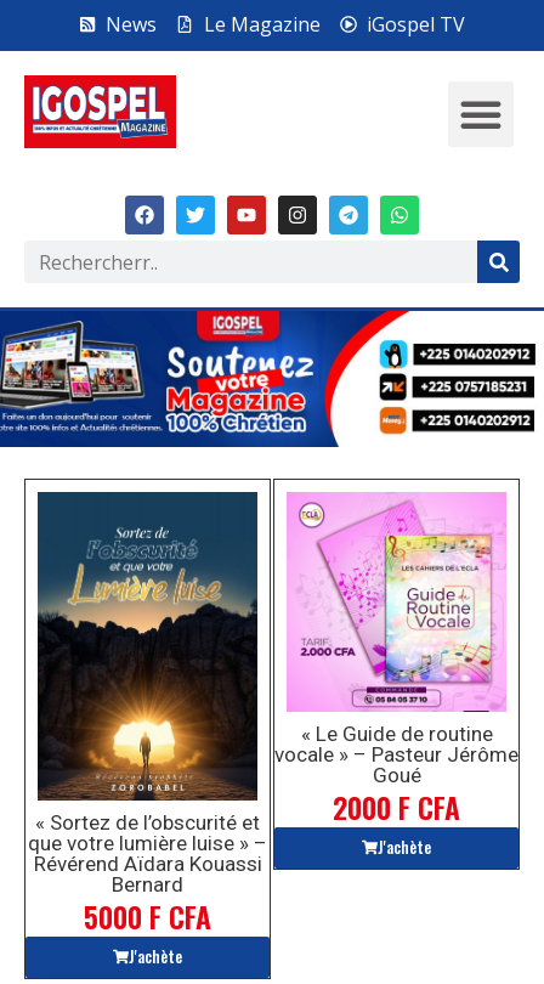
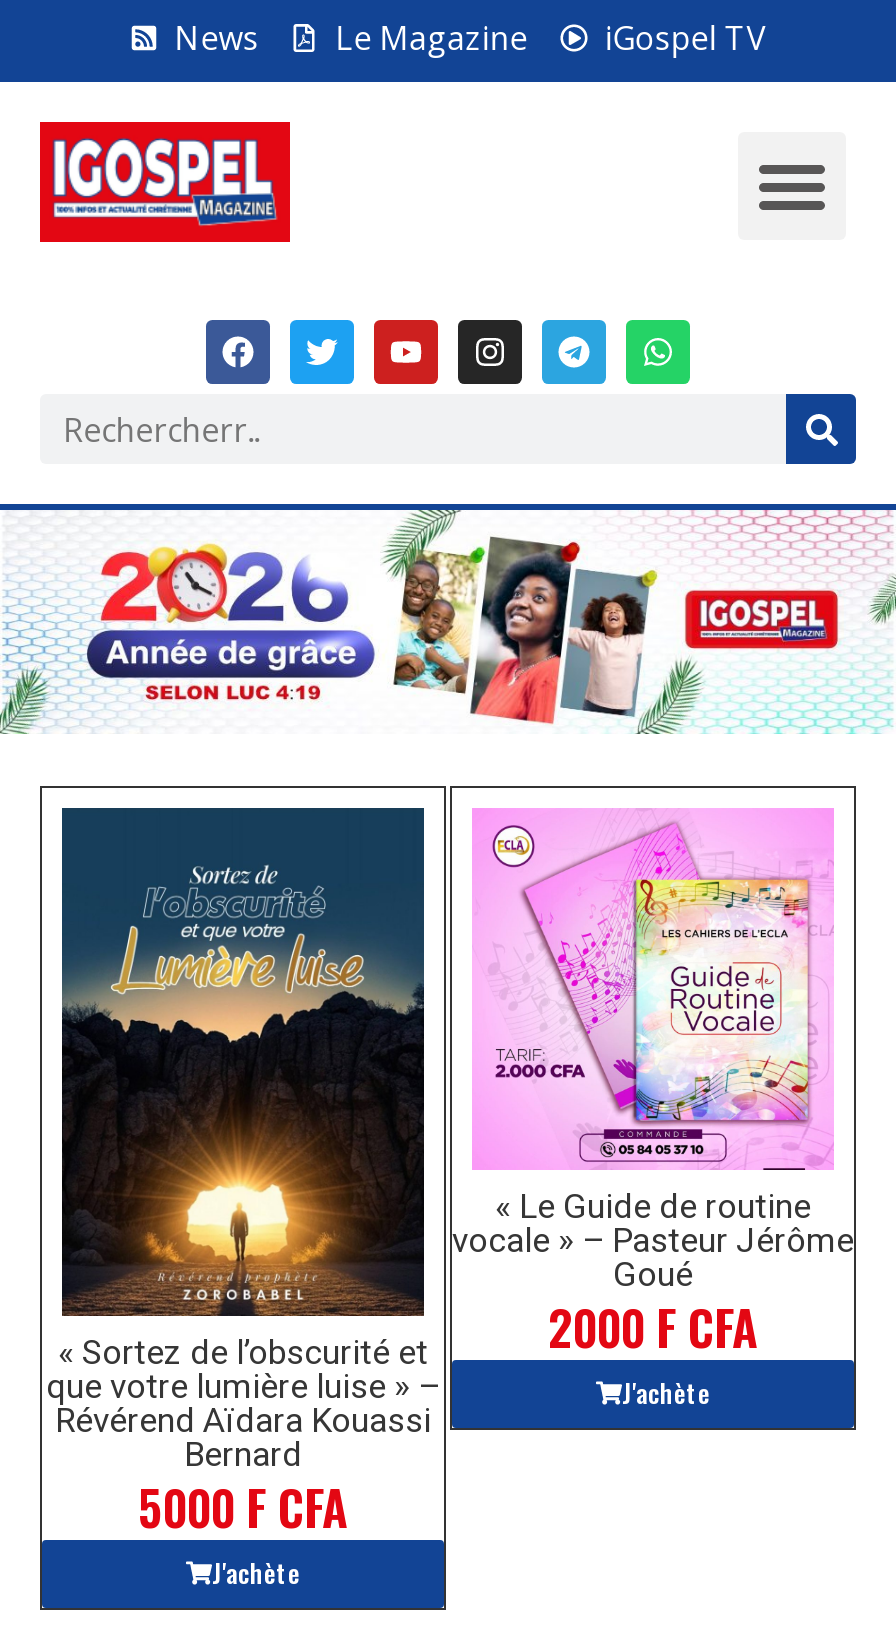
[4,310,540,448] [image] -> [6,508,890,736] [image]

